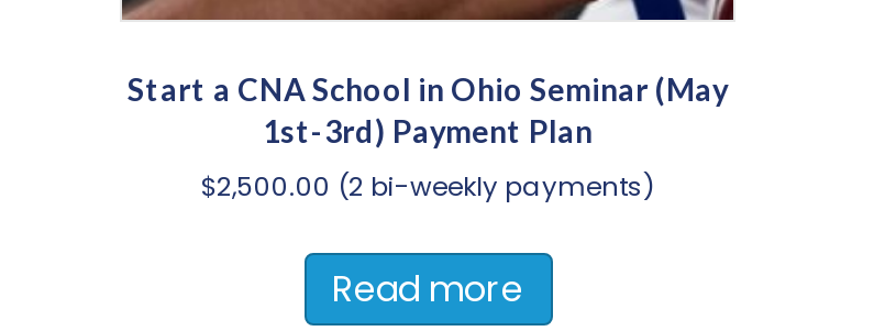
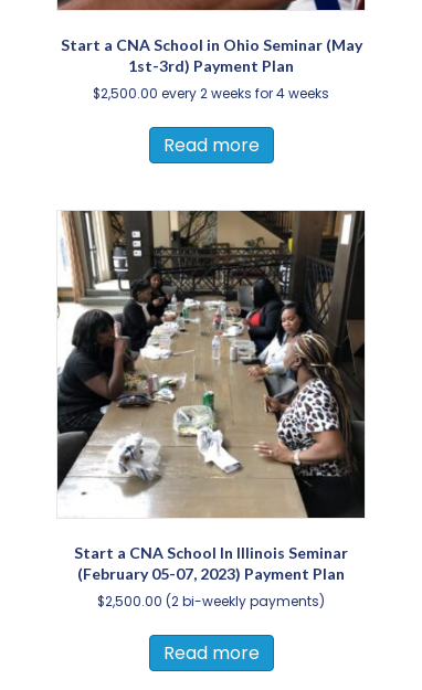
none -> [56,210,365,582] [image] | Start a CNA School In Illinois Seminar | (February 05-07, 2023) Payment Plan
none -> [93,84,329,158] $2,500.00 every 2 weeks for 4 weeks | Read more

